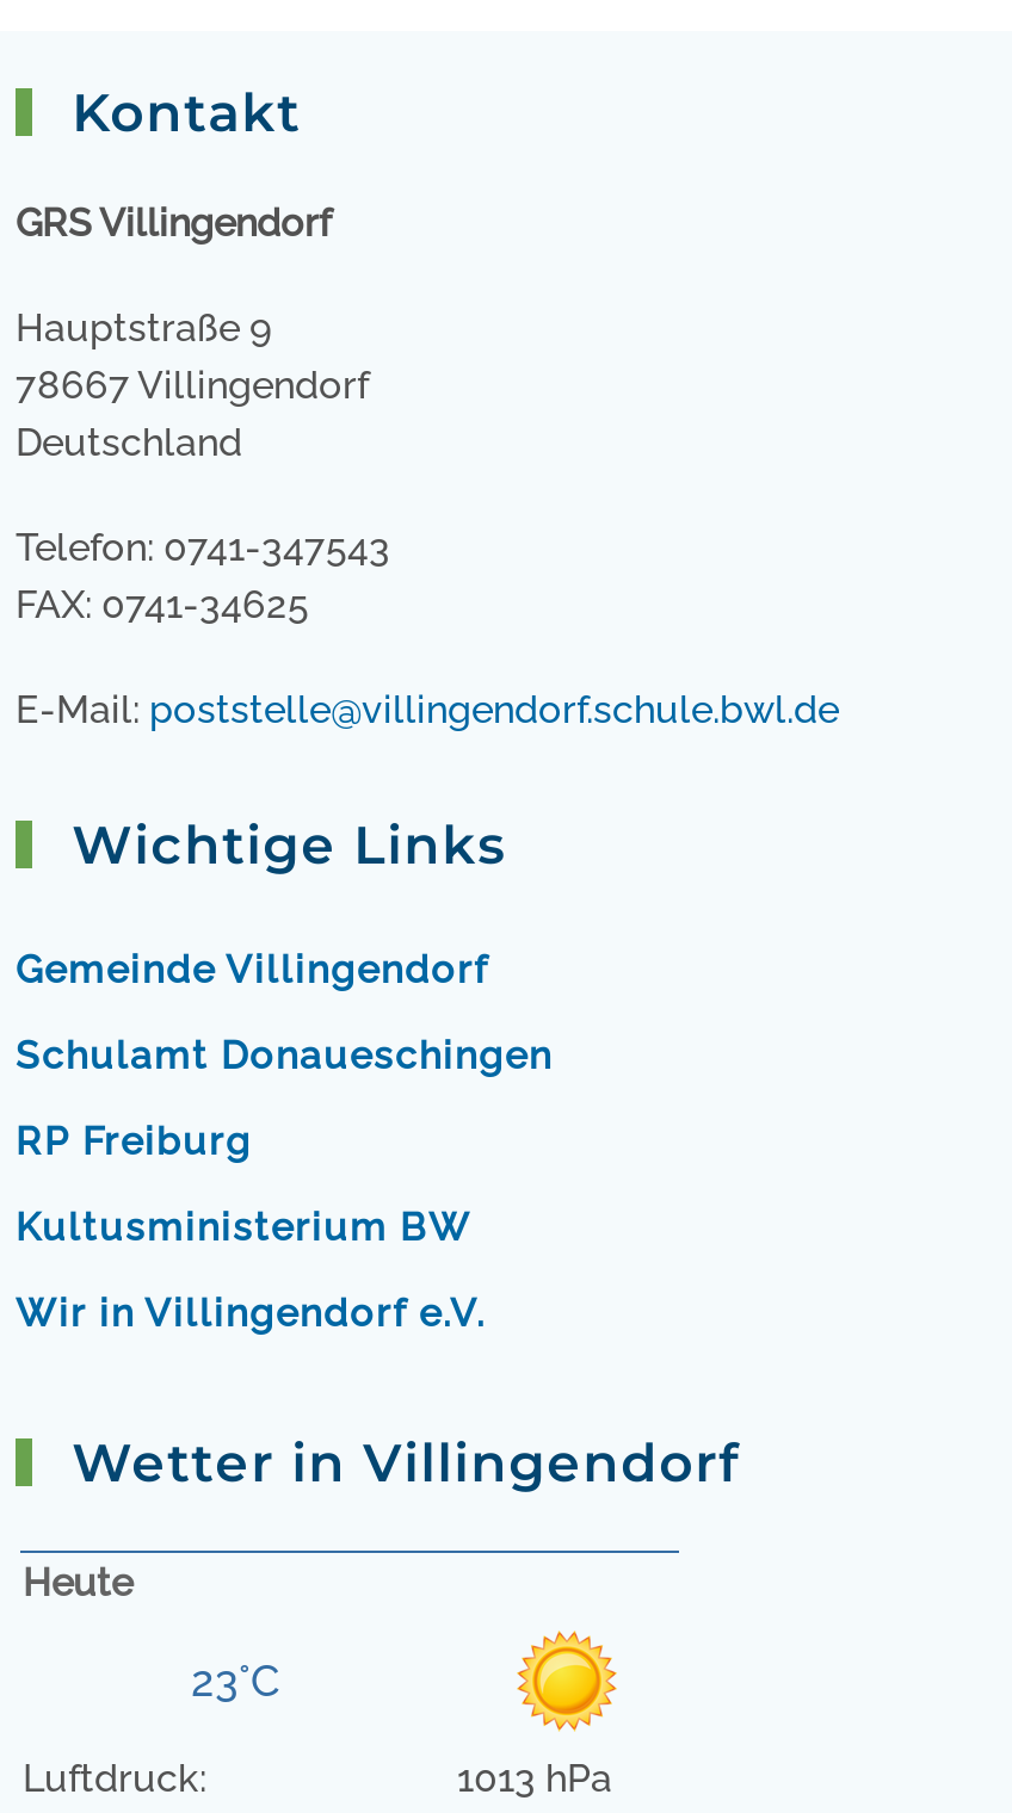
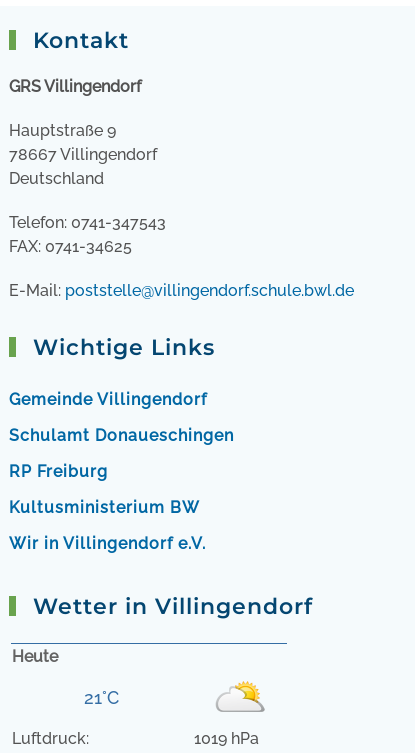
[457,1629,624,1802] [image] | 1013 hPa -> [194,678,265,748] [image] | 1019 hPa
[191,1656,279,1706] 23°C -> [83,687,118,708] 21°C

